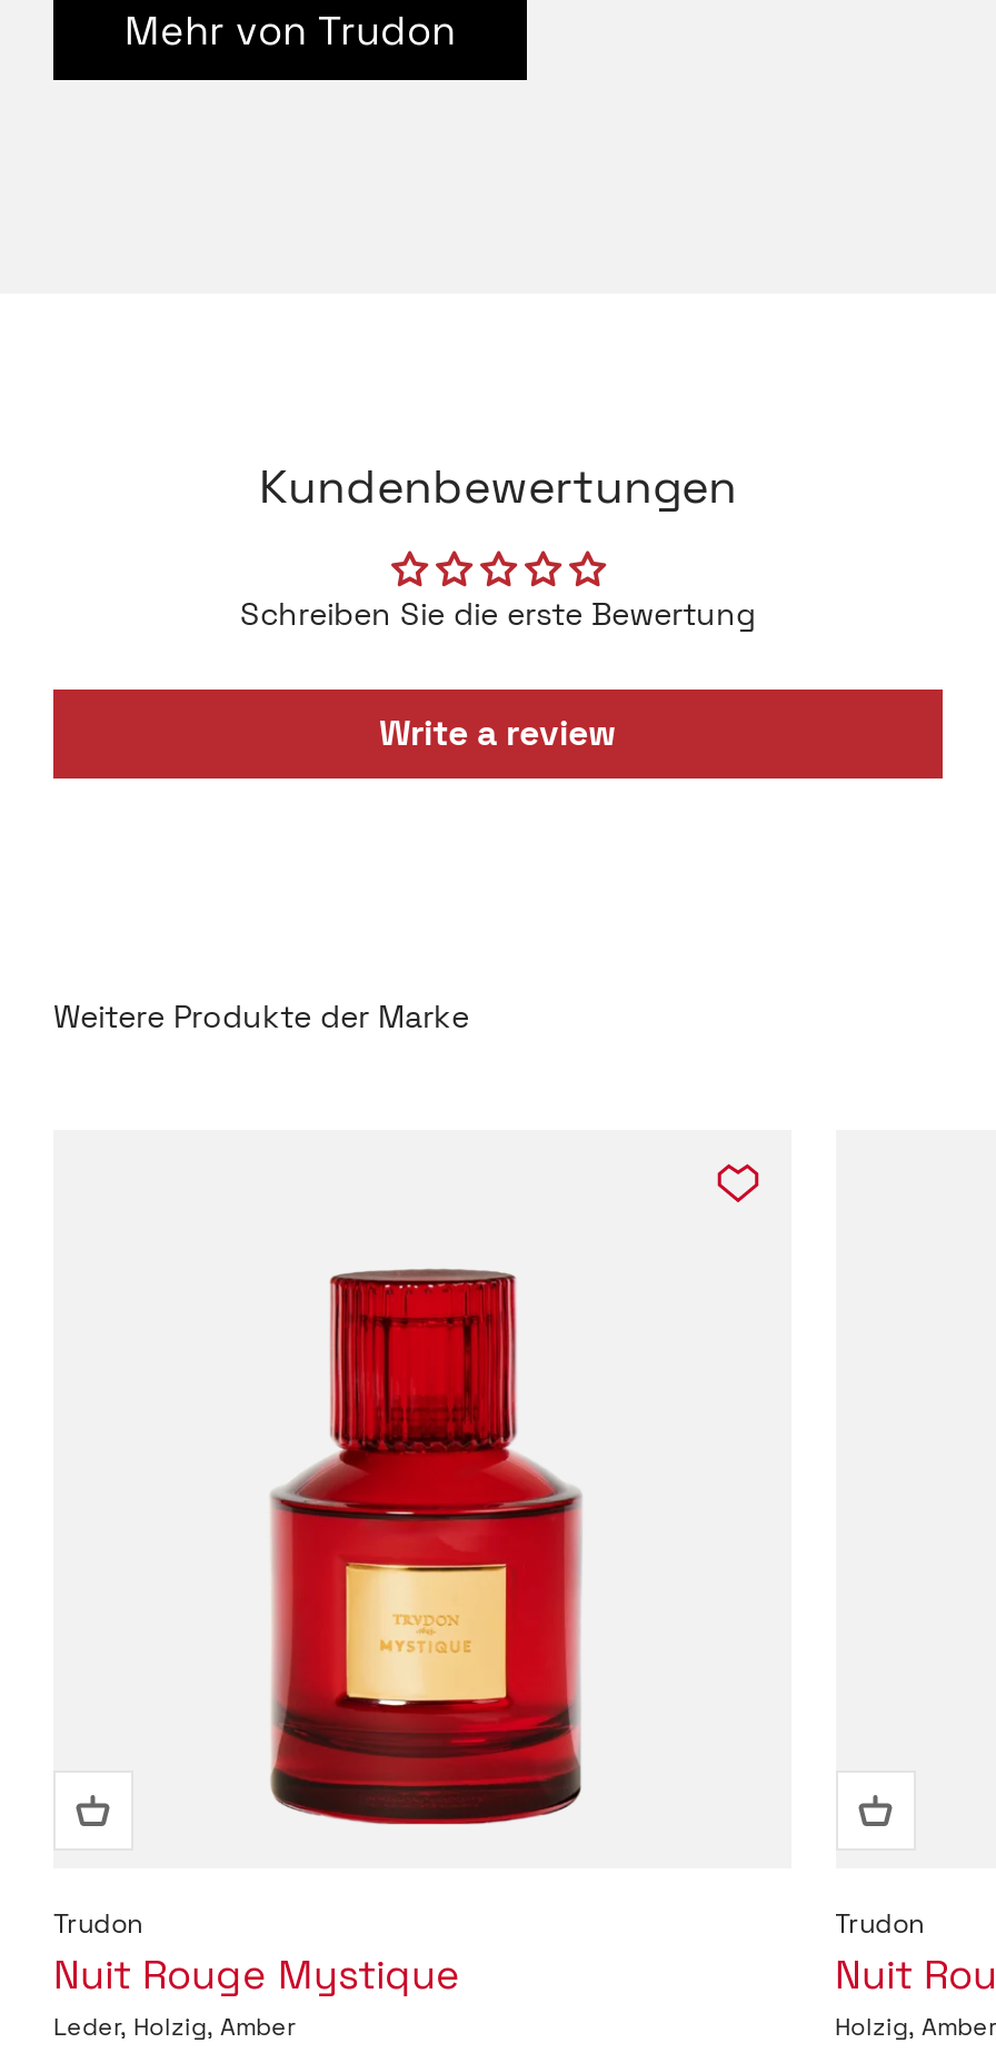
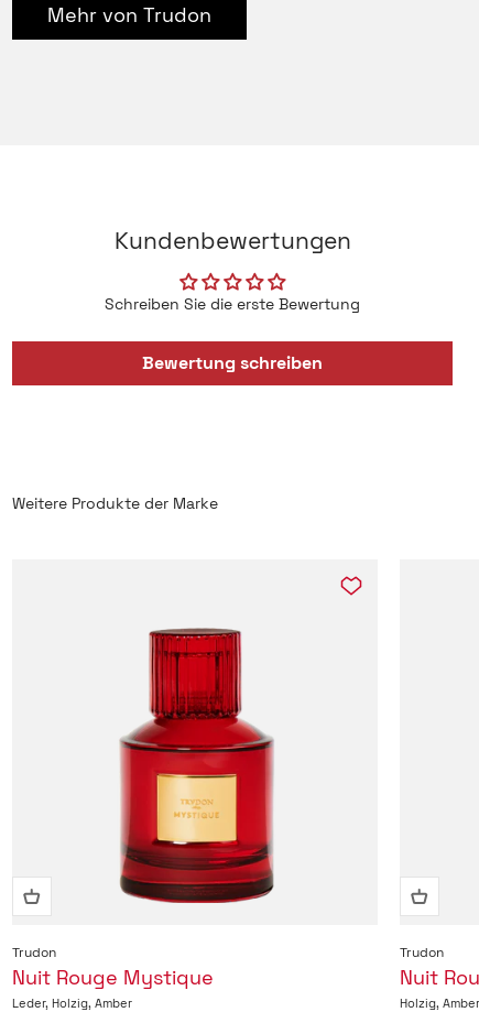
[379,710,617,756] Write a review -> [142,351,323,374] Bewertung schreiben

